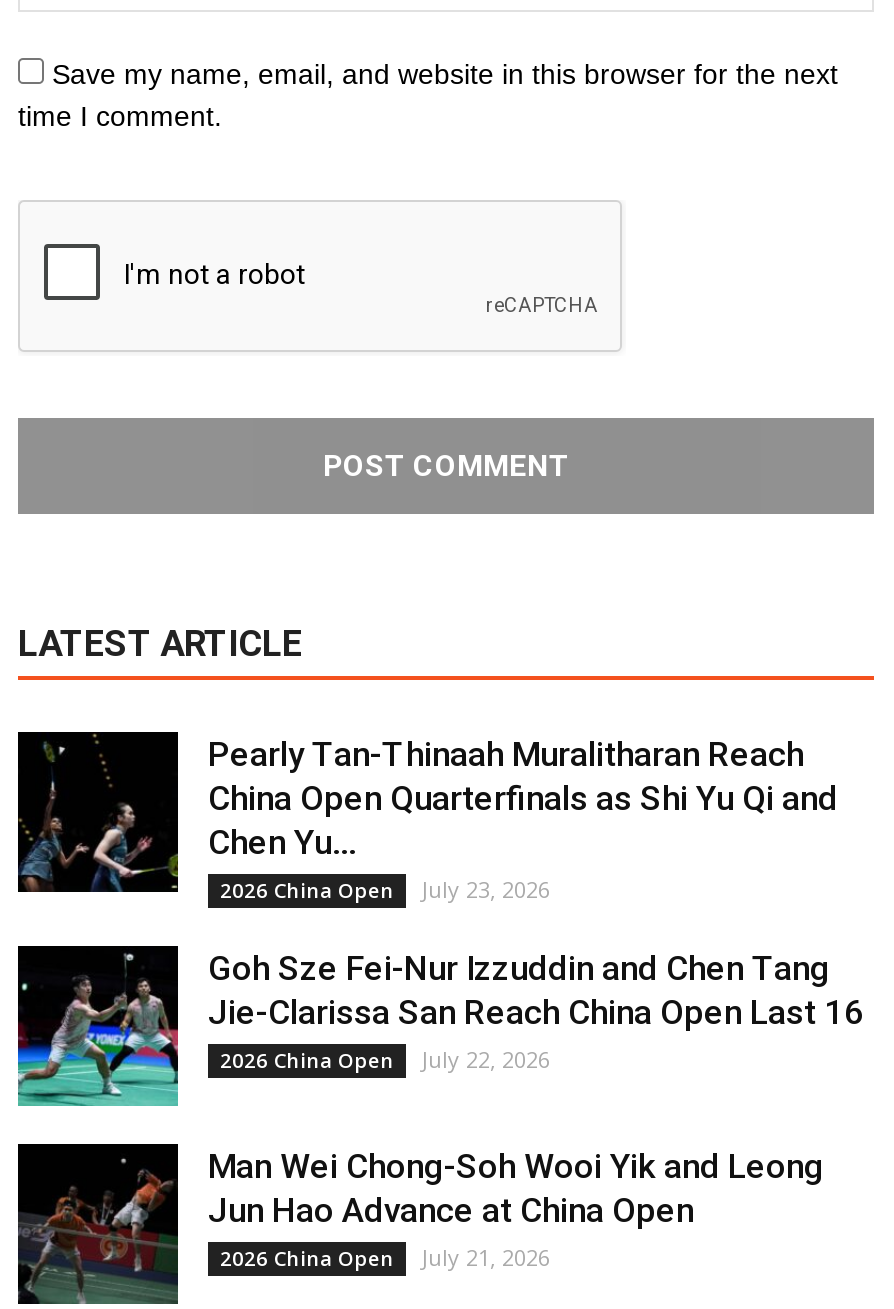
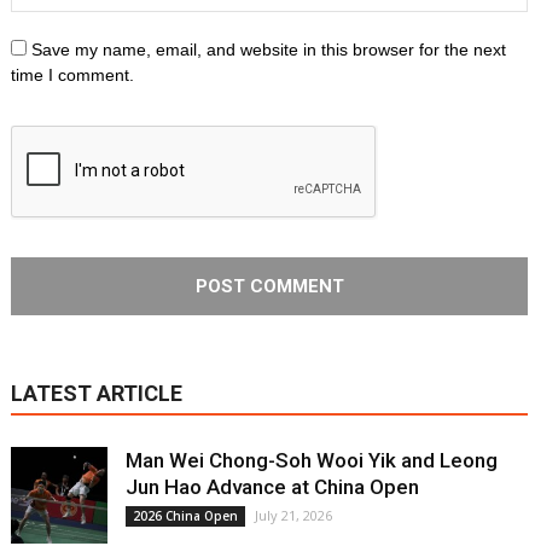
[18,734,864,1074] [image] | Pearly Tan-Thinaah Muralitharan Reach | China Open Quarterfinals as Shi Yu Qi and | Chen Yu... | 2026 China Open | July 23, 2026 | Goh Sze Fei-Nur Izzuddin and Chen Tang | Jie-Clarissa San Reach China Open Last 16 | 2026 China Open | July 22, 2026 -> none
[16,944,180,1108] [image] -> none

